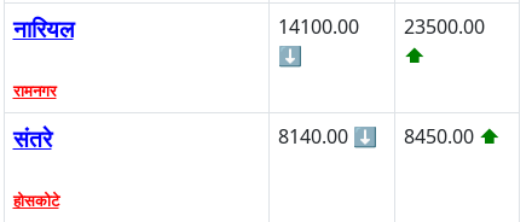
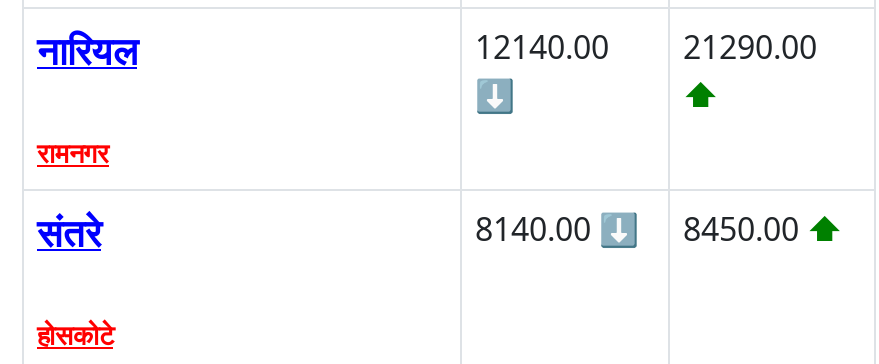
[277,14,358,40] 14100.00 -> [475,25,609,69] 12140.00
[403,14,484,40] 23500.00 -> [683,25,817,69] 21290.00

